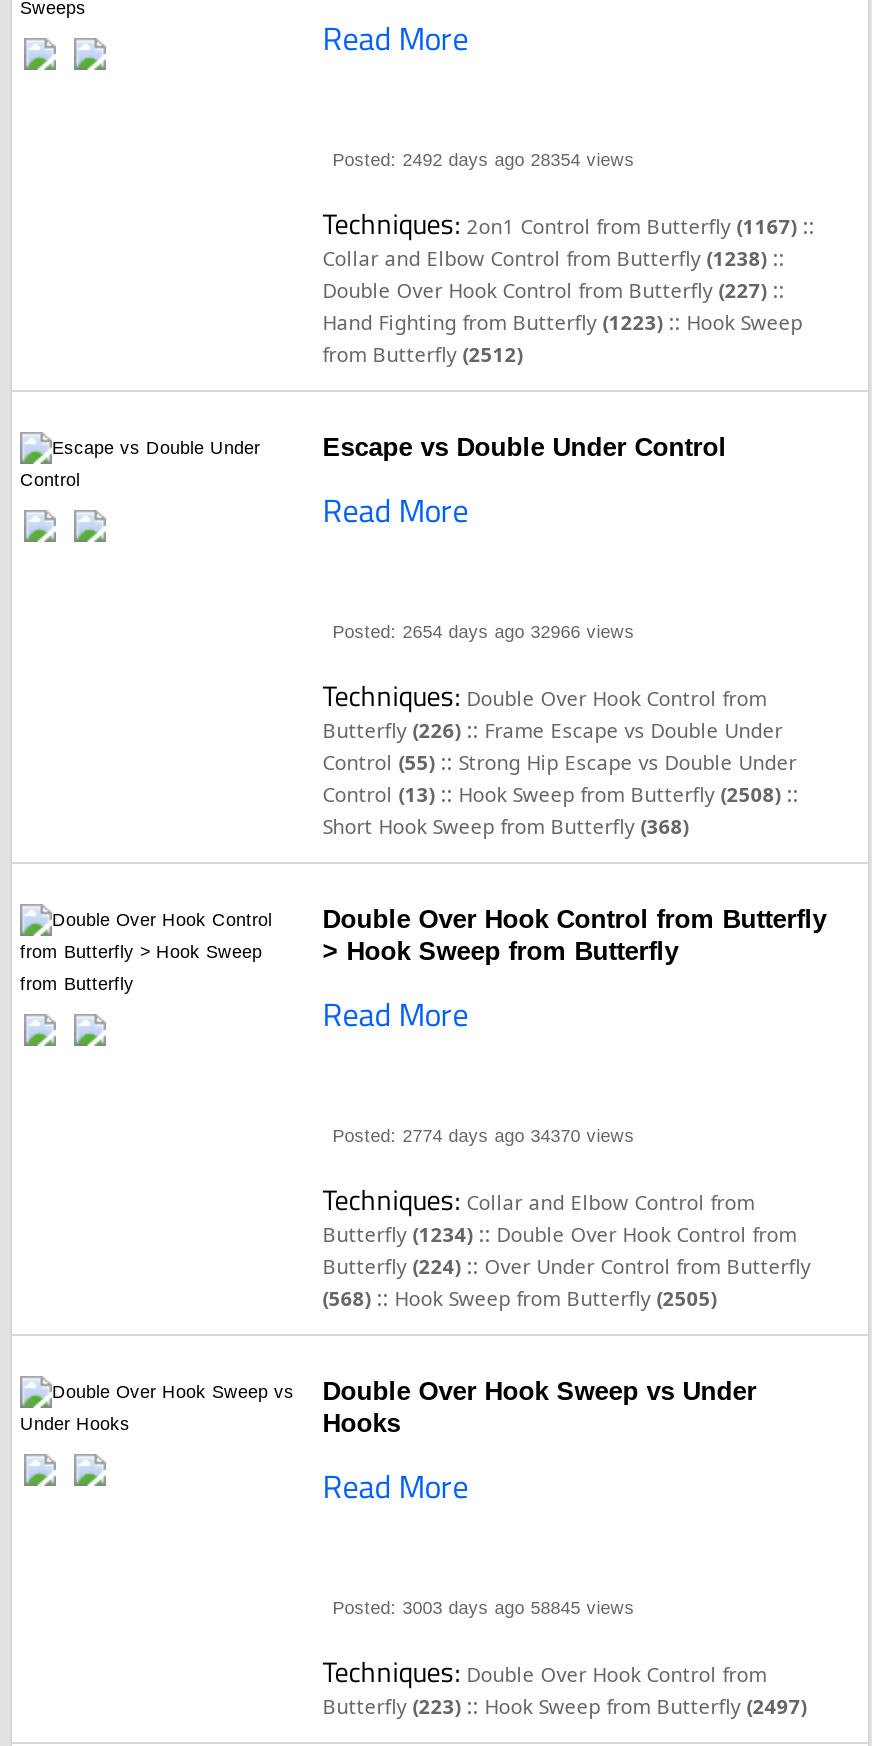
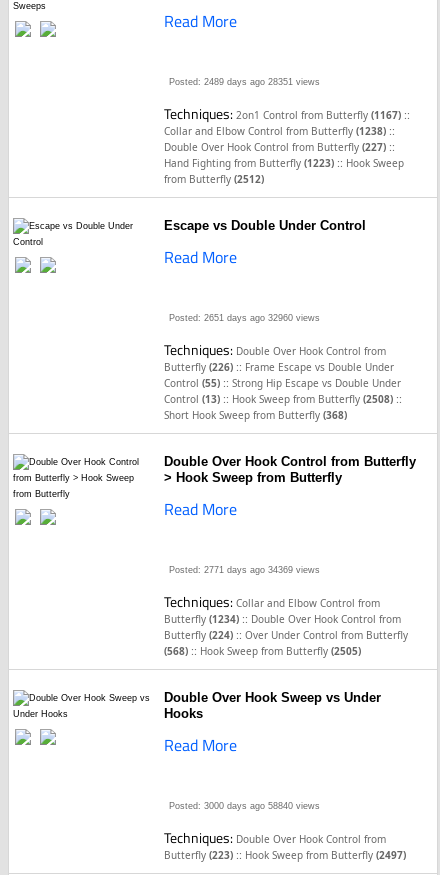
[332,150,634,170] Posted: 2492 days ago 28354 views -> [169,77,320,87] Posted: 2489 days ago 28351 views
[332,622,634,642] Posted: 2654 days ago 32966 views -> [169,313,320,323] Posted: 2651 days ago 32960 views
[332,1126,634,1146] Posted: 2774 days ago 34370 views -> [169,565,320,575] Posted: 2771 days ago 34369 views
[332,1598,634,1618] Posted: 3003 days ago 58845 views -> [169,801,320,811] Posted: 3000 days ago 58840 views

